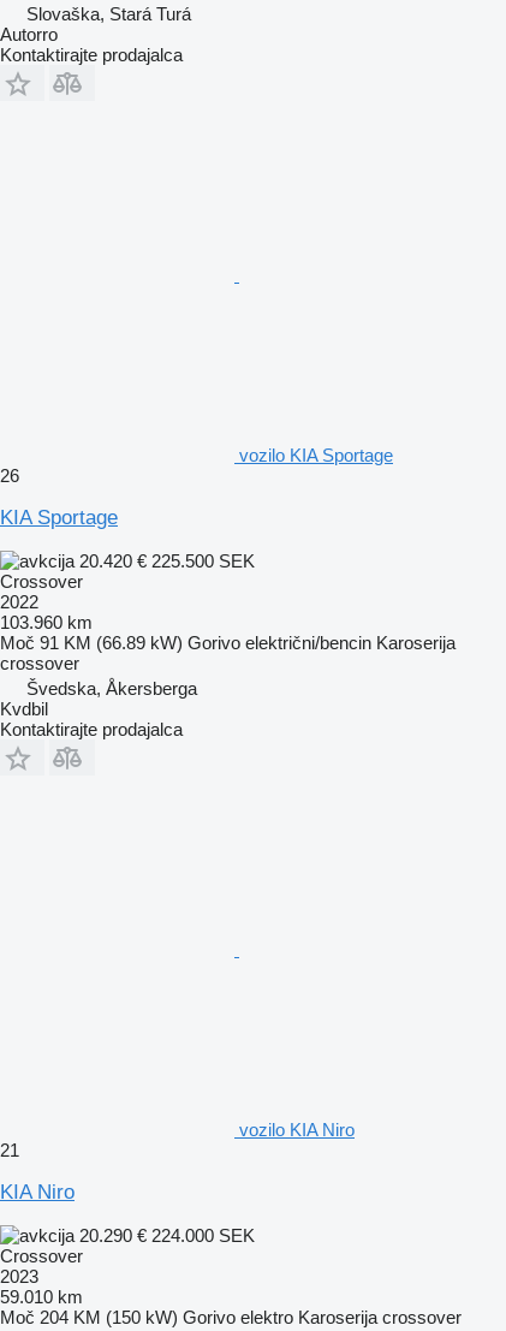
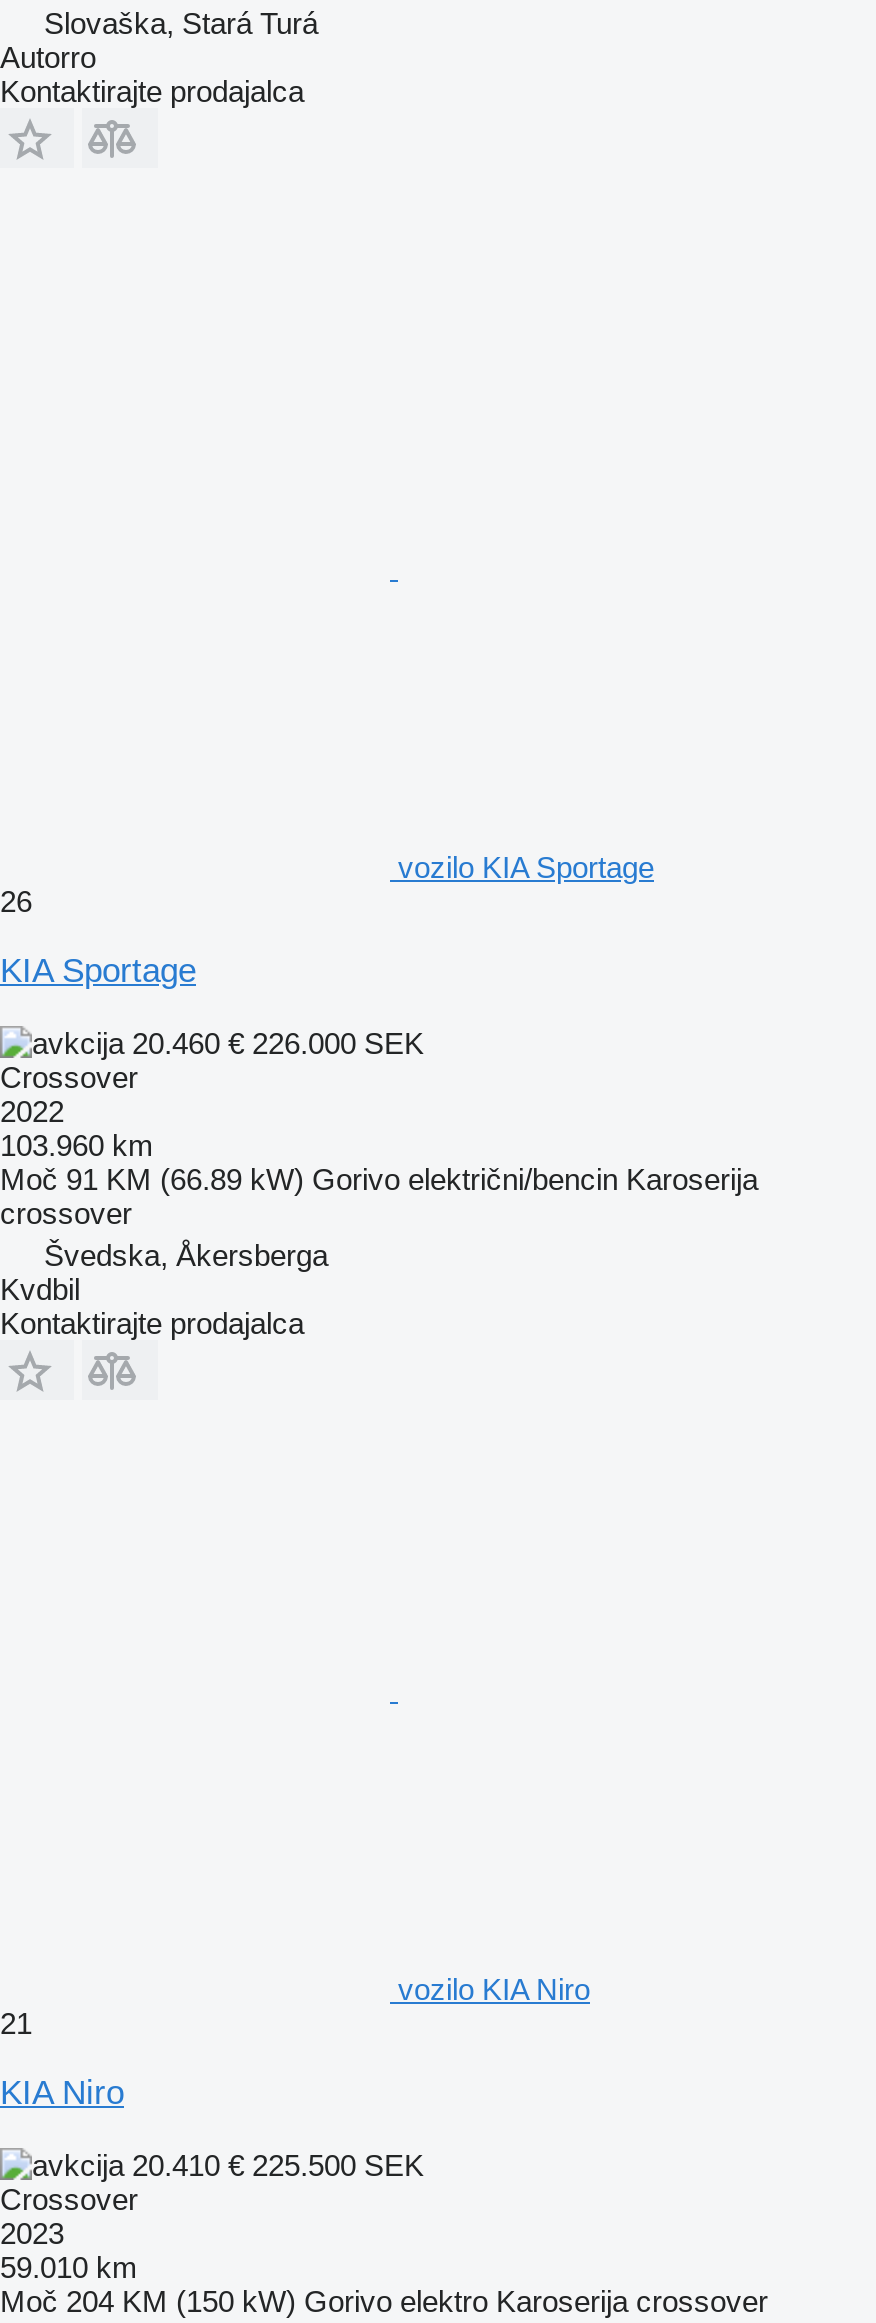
[75,551,255,571] 20.420 €225.500 SEK -> [124,1025,424,1059] 20.460 €226.000 SEK
[75,1225,255,1246] 20.290 €224.000 SEK -> [124,2147,424,2181] 20.410 €225.500 SEK

